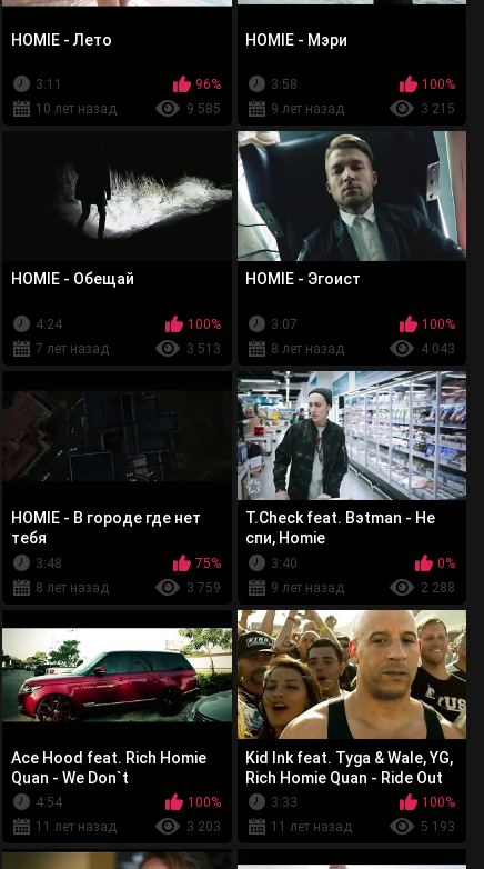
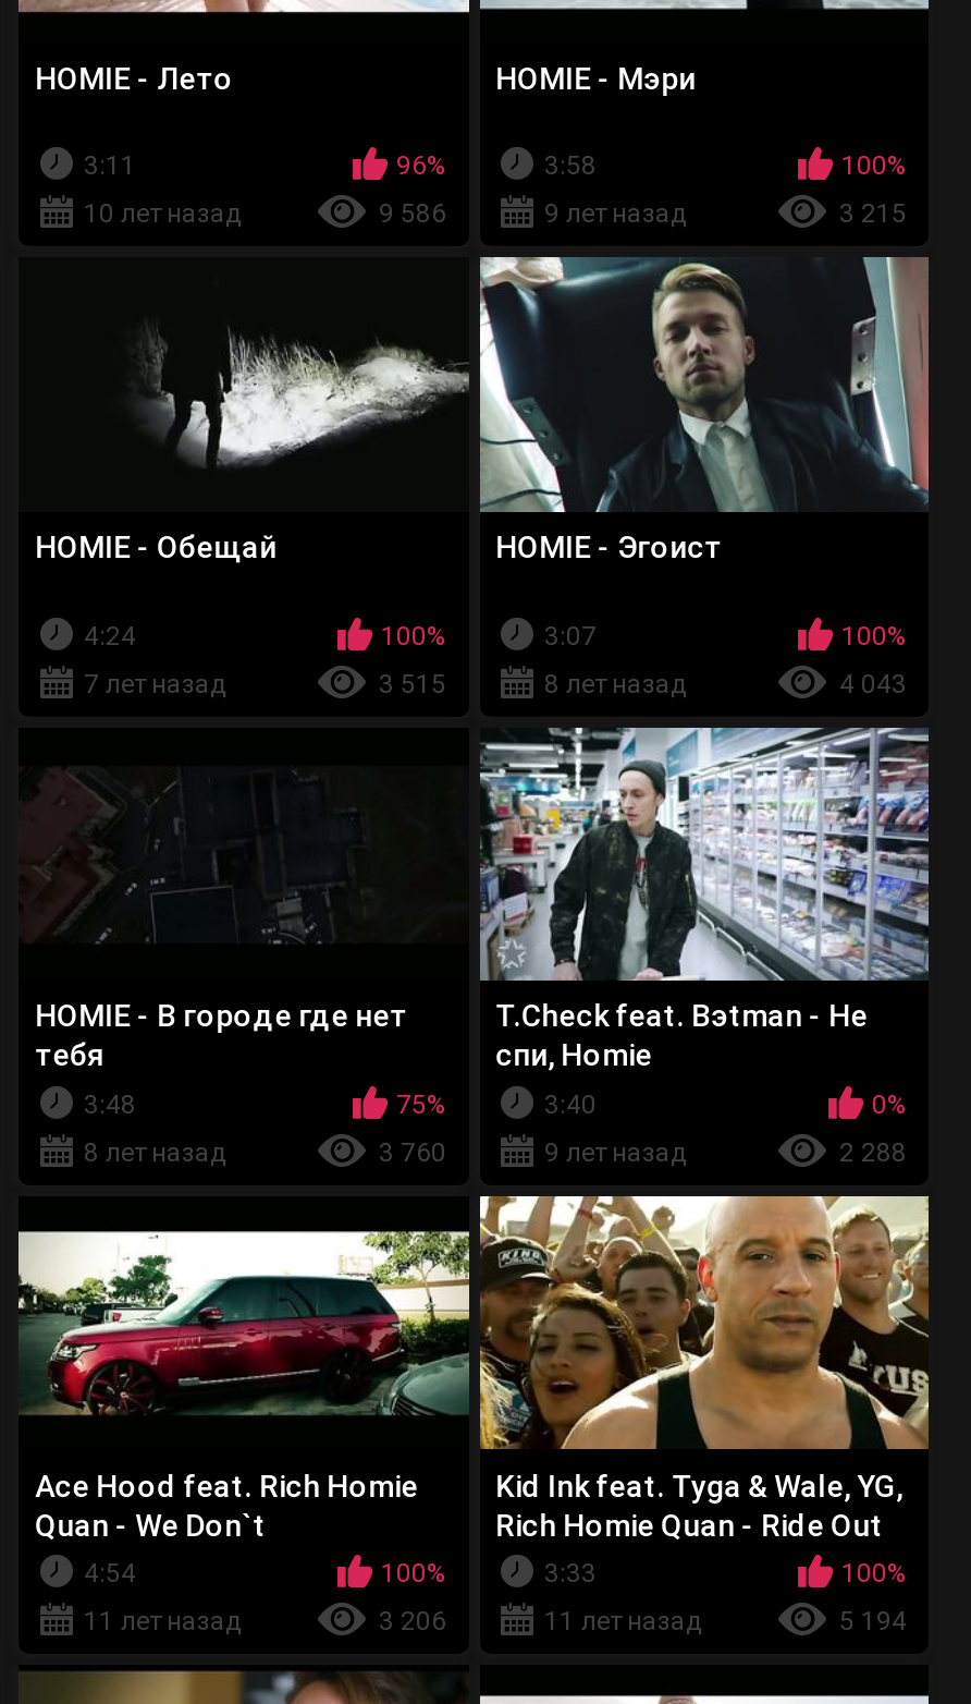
[186,102,220,117] 9 585 -> [379,199,446,230] 9 586
[186,341,220,356] 3 513 -> [379,668,446,699] 3 515
[186,580,220,595] 3 759 -> [379,1137,446,1168] 3 760
[186,819,220,834] 3 203 -> [379,1606,446,1636] 3 206
[421,819,455,834] 5 193 -> [839,1606,907,1636] 5 194

